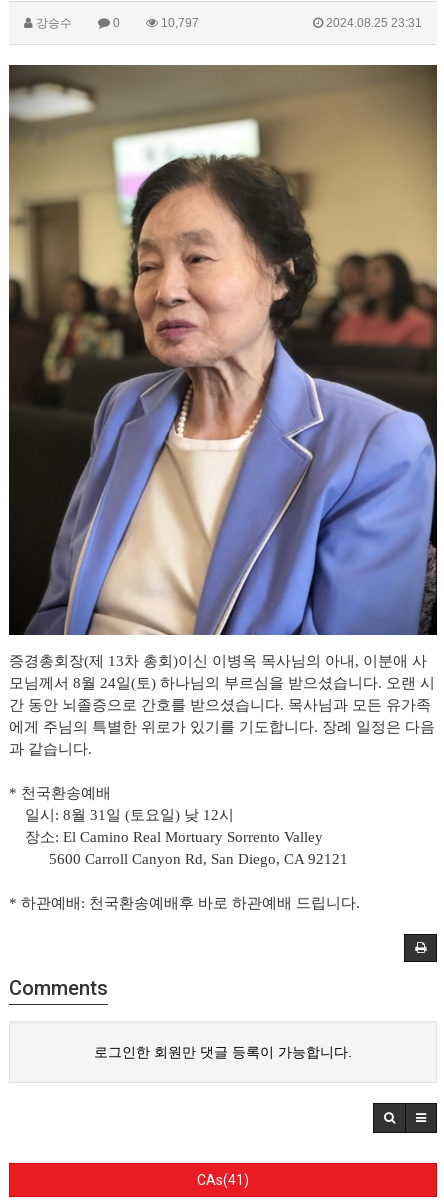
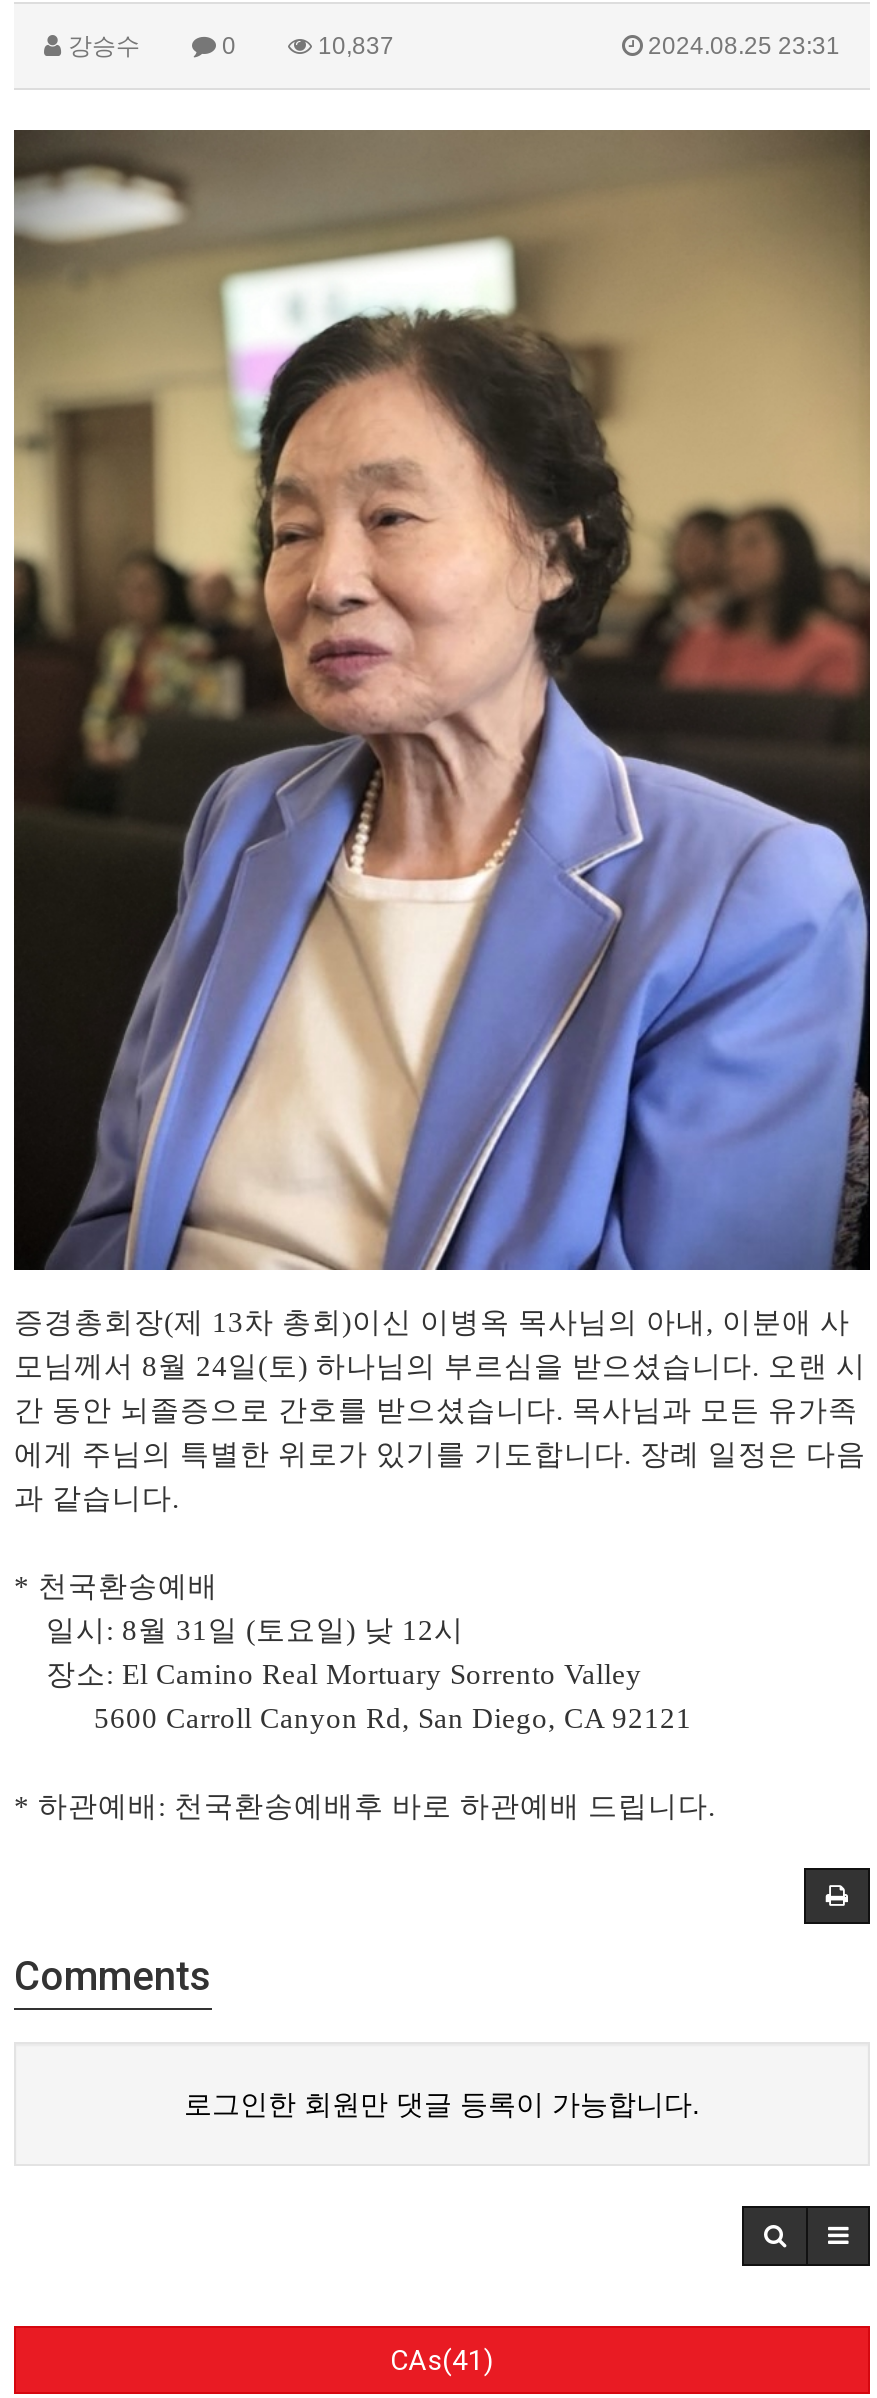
[158,16,199,30] 10,797 -> [312,32,394,60] 10,837

